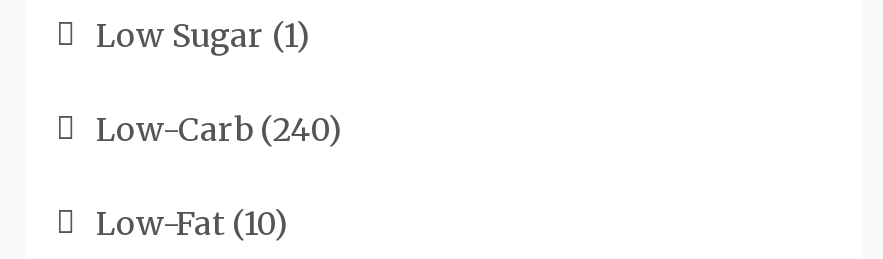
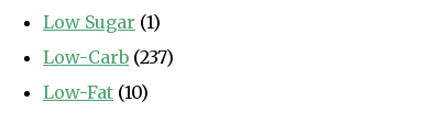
[96,109,342,149] Low-Carb (240) -> [43,46,174,68] Low-Carb (237)

